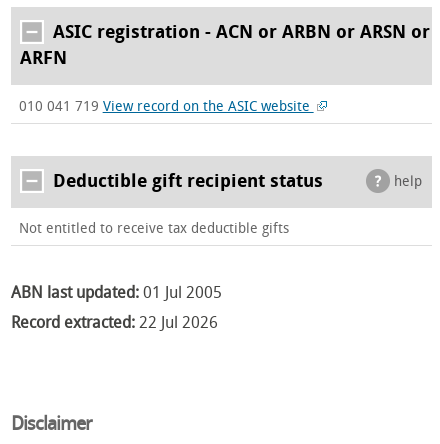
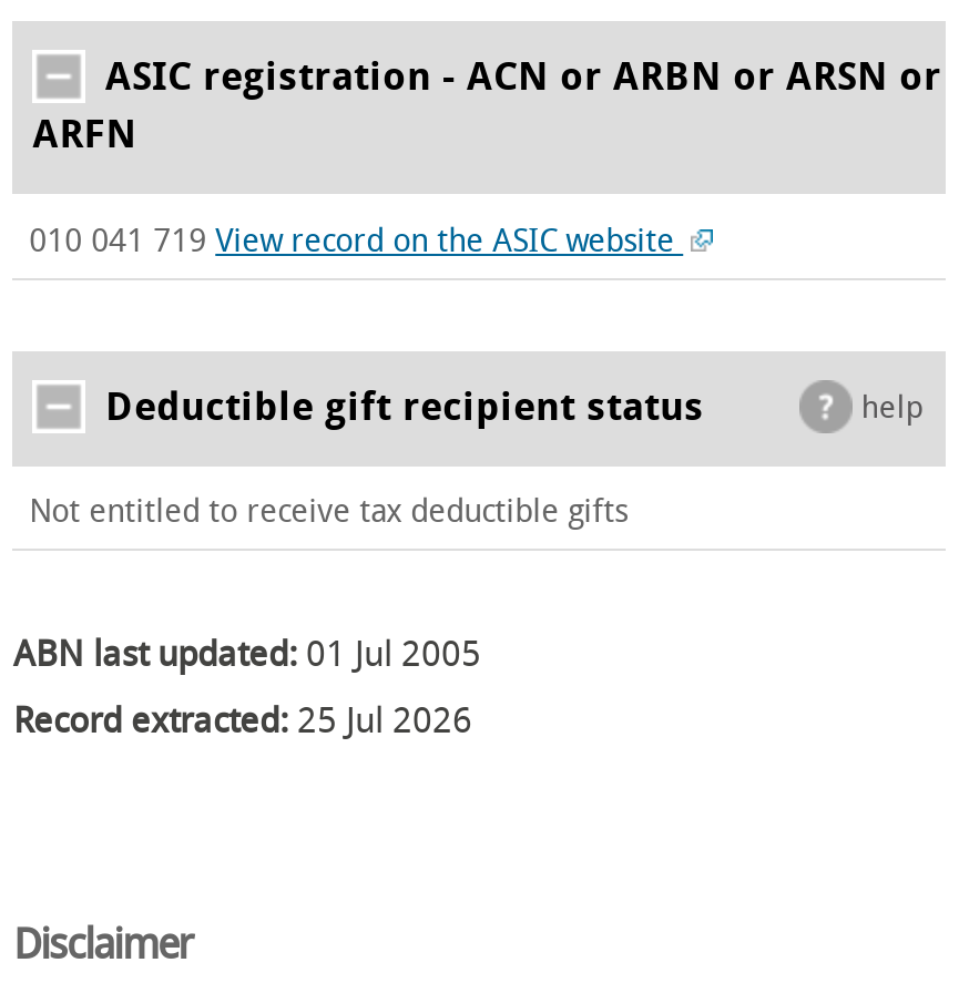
[11,313,218,332] Record extracted: 22 Jul 2026 -> [13,700,472,742] Record extracted: 25 Jul 2026

